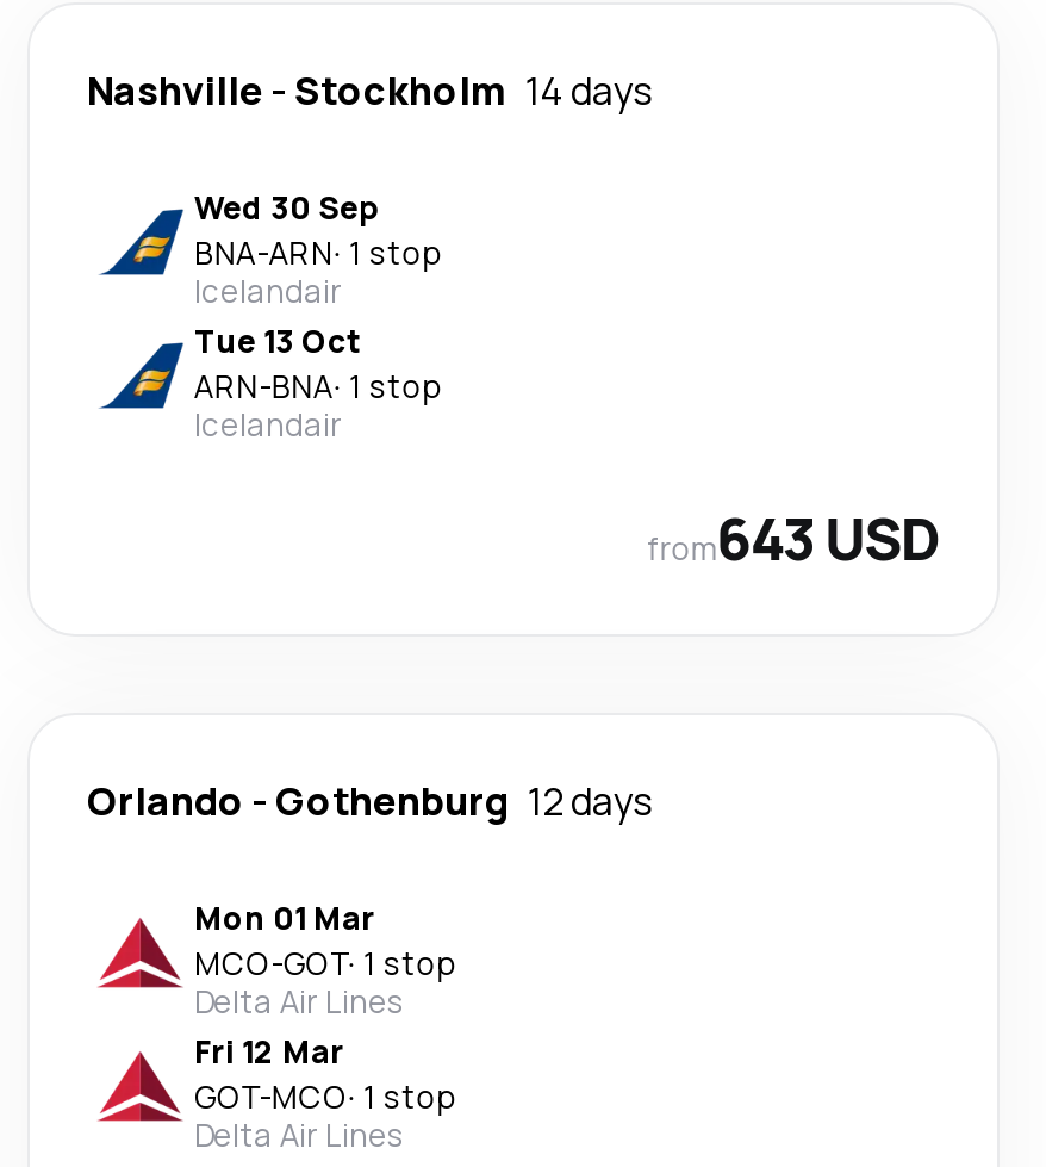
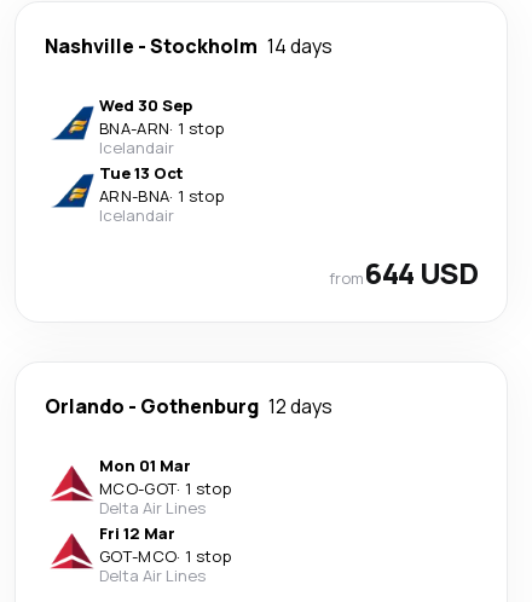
[647,498,940,576] from643 USD -> [329,252,478,292] from644 USD

